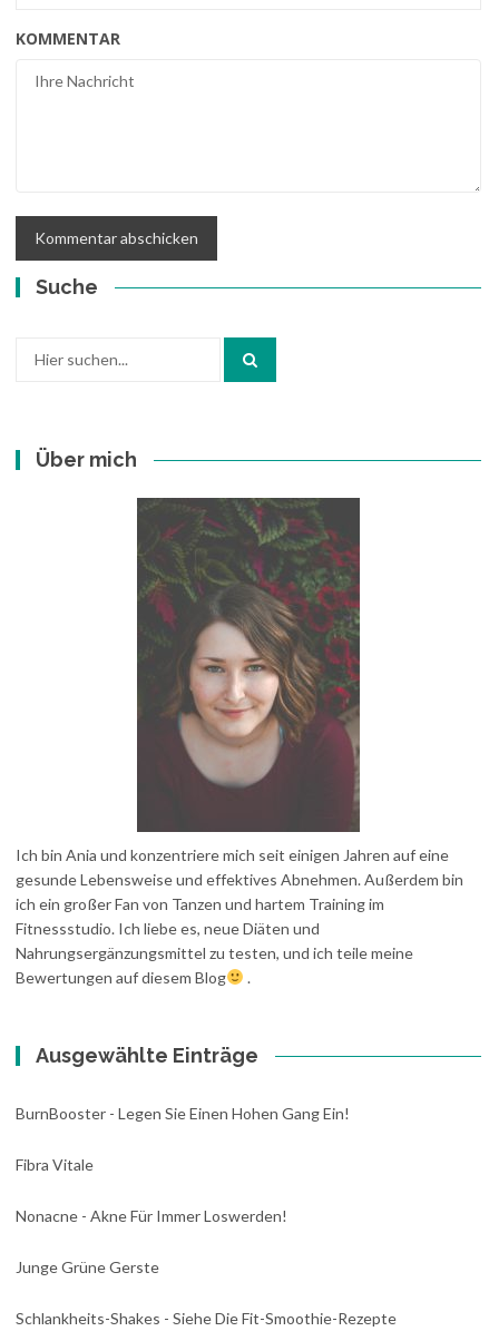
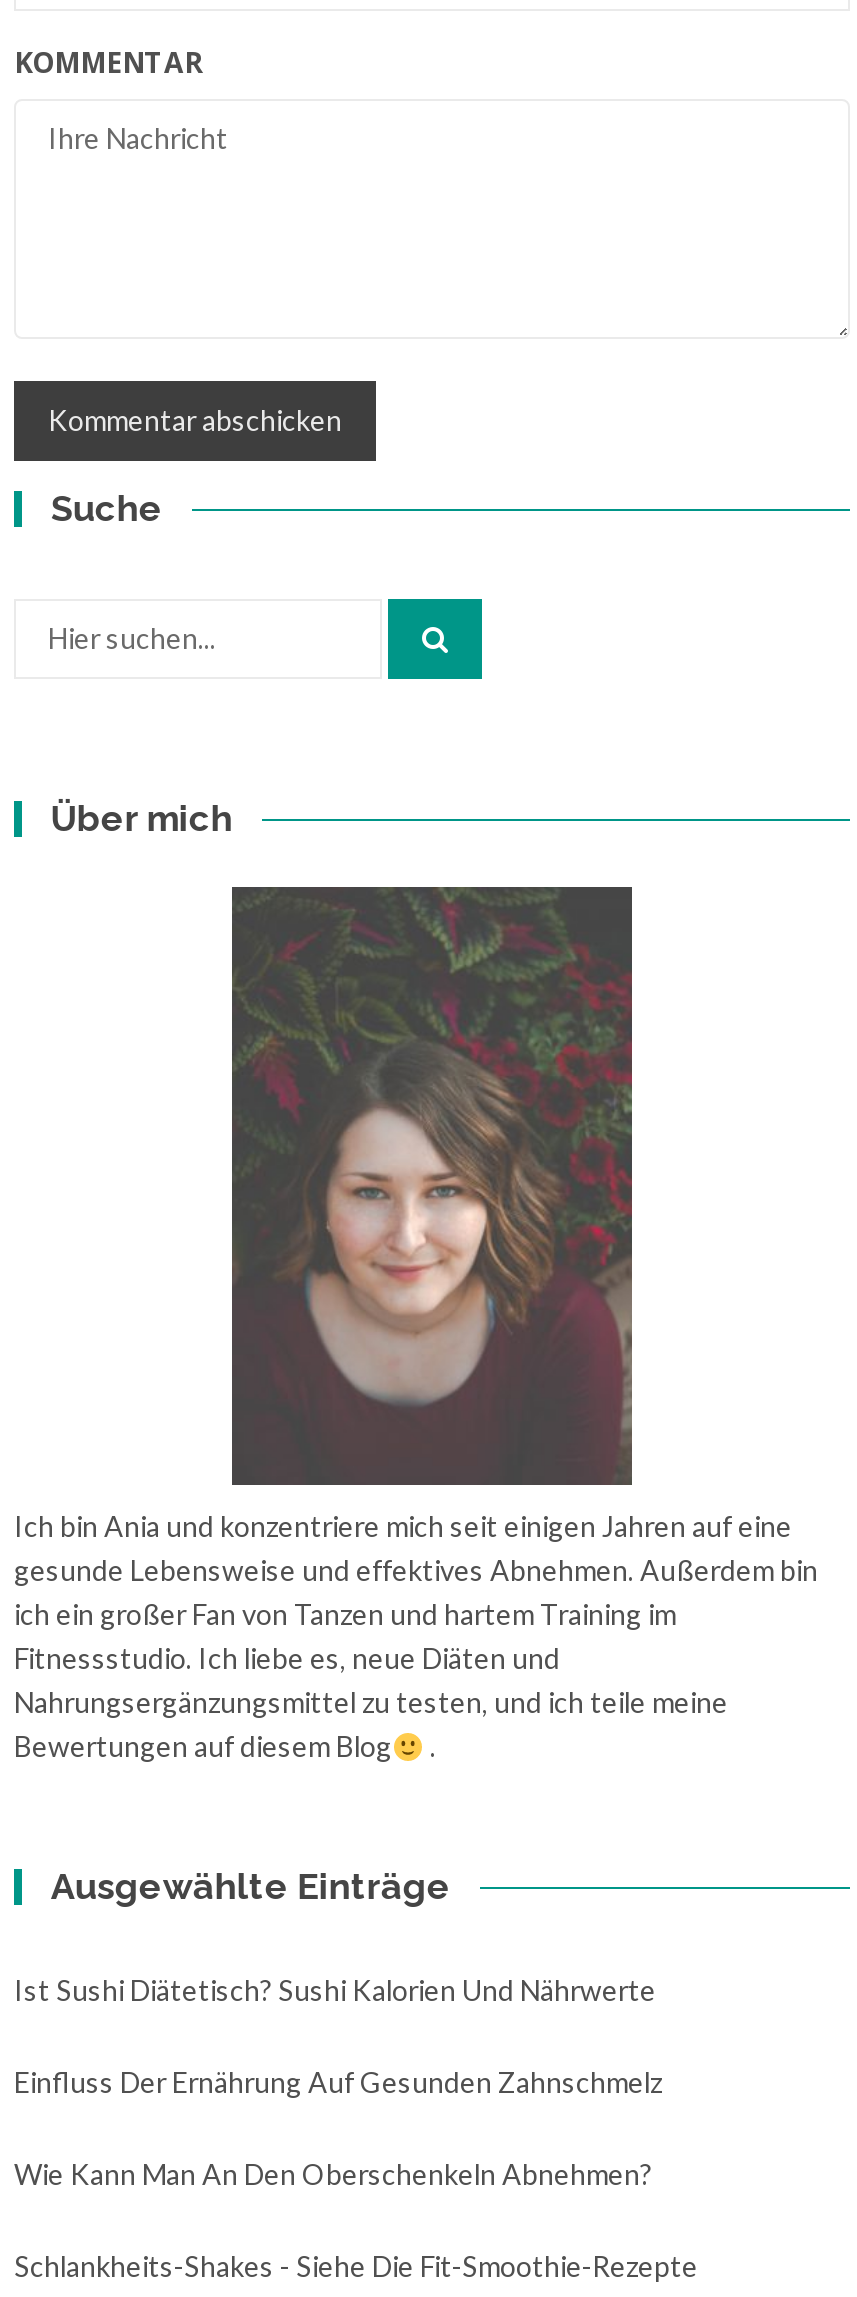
[16,1104,350,1276] BurnBooster - Legen Sie Einen Hohen Gang Ein! | Fibra Vitale | Nonacne - Akne Für Immer Loswerden! | Junge Grüne Gerste -> [14,1974,662,2192] Ist Sushi Diätetisch? Sushi Kalorien Und Nährwerte | Einfluss Der Ernährung Auf Gesunden Zahnschmelz | Wie Kann Man An Den Oberschenkeln Abnehmen?

